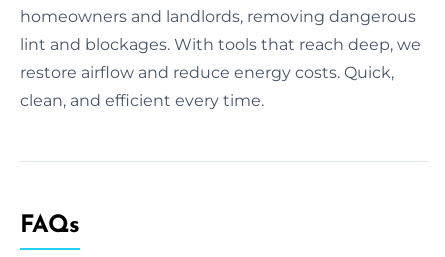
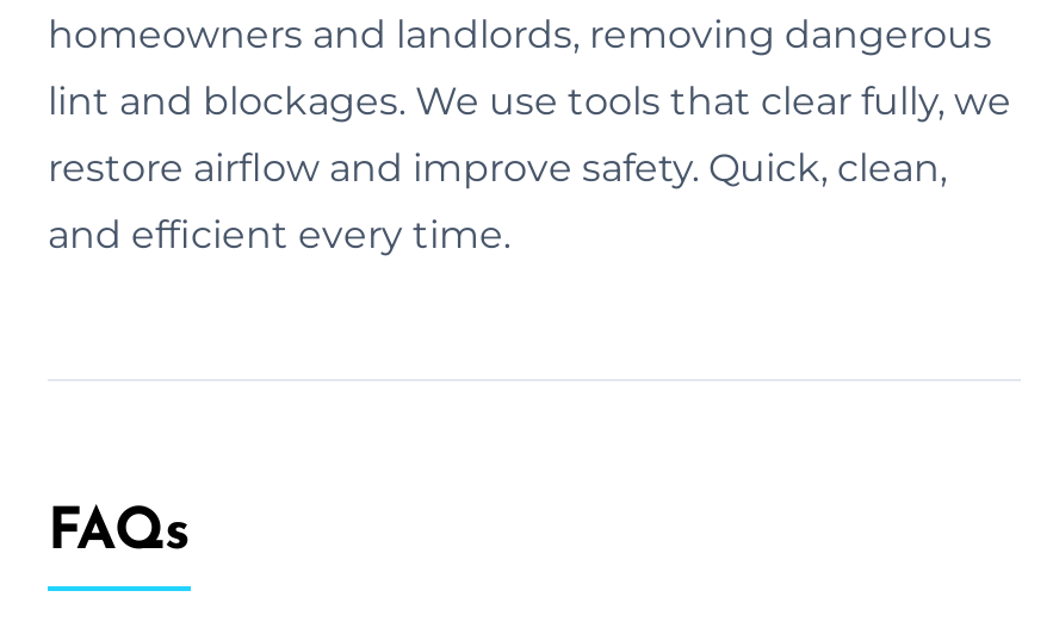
[20,35,421,54] lint and blockages. With tools that reach deep, we -> [48,78,1011,123] lint and blockages. We use tools that clear fully, we
[20,63,394,82] restore airflow and reduce energy costs. Quick, -> [48,145,947,190] restore airflow and improve safety. Quick, clean,
[20,91,264,110] clean, and efficient every time. -> [48,211,510,257] and efficient every time.

